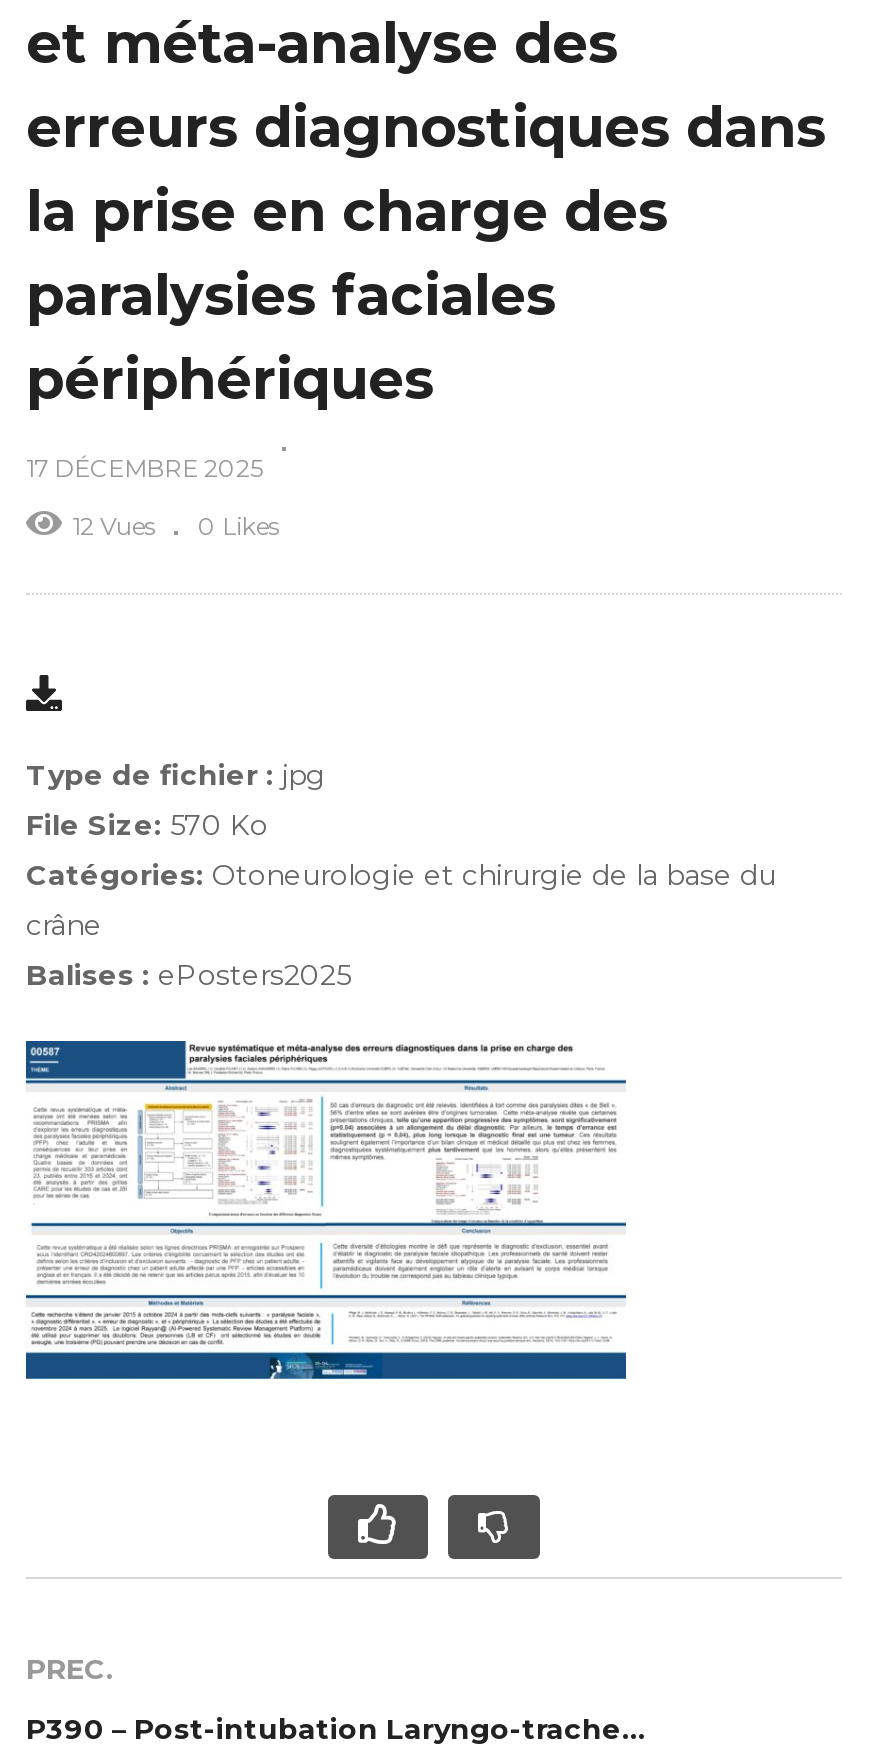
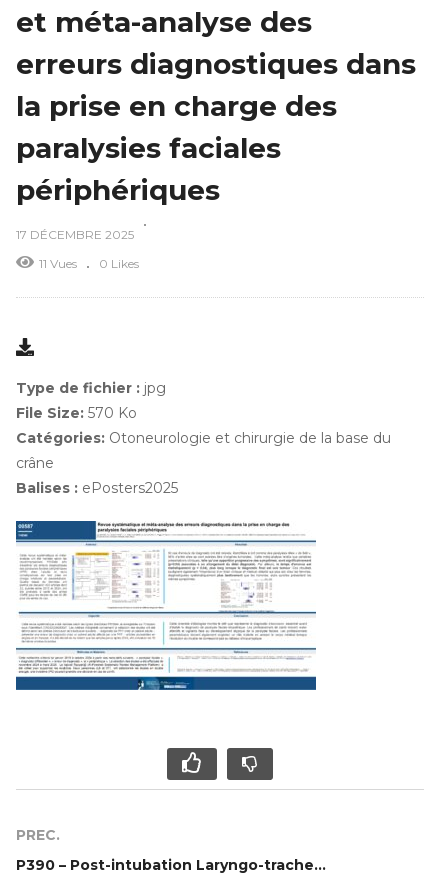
[72,511,154,541] 12 Vues -> [39,256,77,271] 11 Vues

